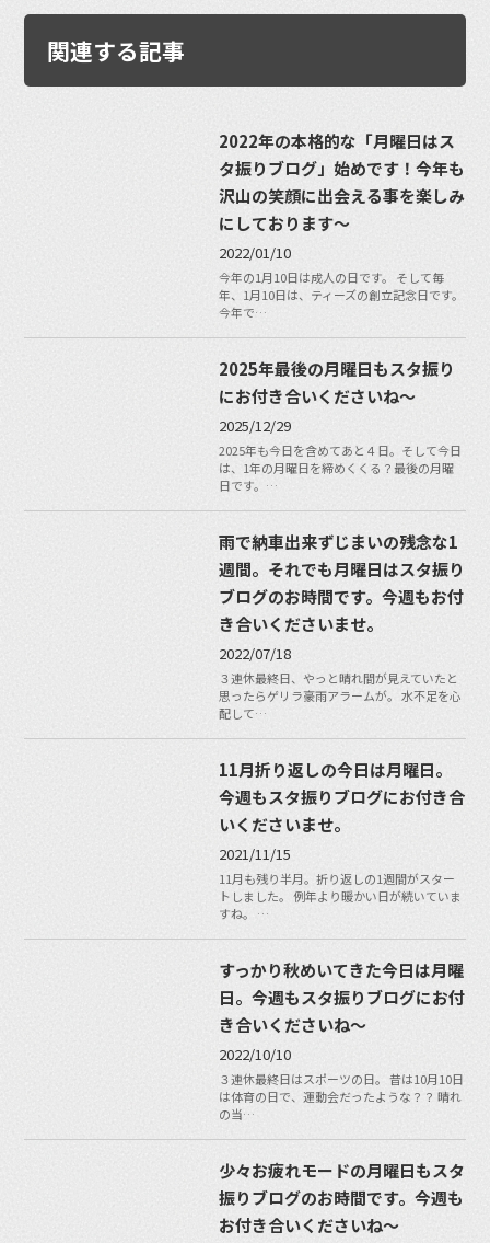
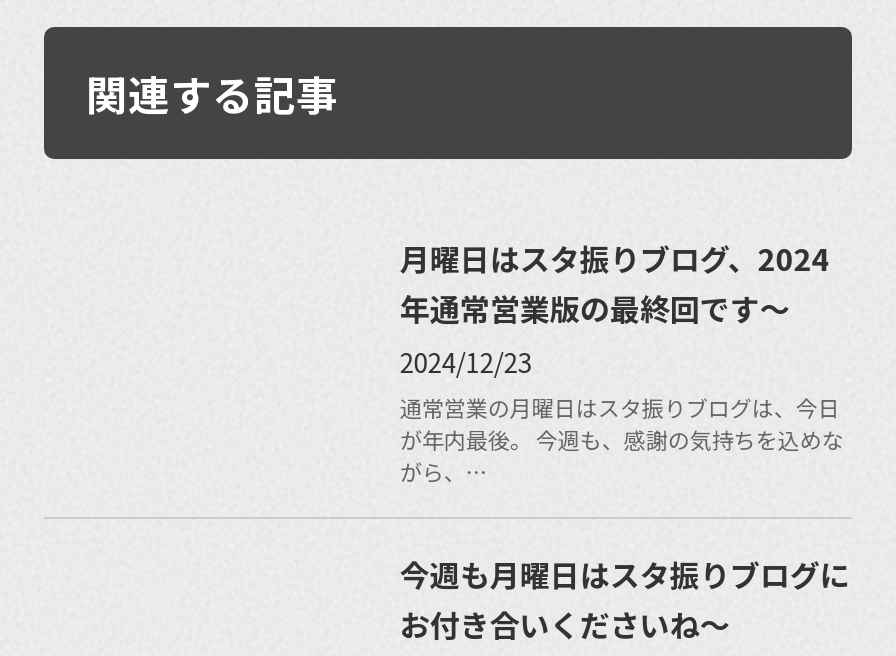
[219,130,465,1210] 2022年の本格的な「月曜日はス | タ振りブログ」始めです！今年も | 沢山の笑顔に出会える事を楽しみ | にしております〜 | 2022/01/10 | 今年の1月10日は成人の日です。 そして毎 | 年、1月10日は、ティーズの創立記念日です。 | 今年で… | 2025年最後の月曜日もスタ振り | にお付き合いくださいね〜 | 2025/12/29 | 2025年も今日を含めてあと４日。そして今日 | は、1年の月曜日を締めくくる？最後の月曜 | 日です。… | 雨で納車出来ずじまいの残念な1 | 週間。それでも月曜日はスタ振り | ブログのお時間です。今週もお付 | き合いくださいませ。 | 2022/07/18 | ３連休最終日、やっと晴れ間が見えていたと | 思ったらゲリラ豪雨アラームが。 水不足を心 | 配して… | 11月折り返しの今日は月曜日。 | 今週もスタ振りブログにお付き合 | いくださいませ。 | 2021/11/15 | 11月も残り半月。折り返しの1週間がスター | トしました。 例年より暖かい日が続いていま | すね。 … | すっかり秋めいてきた今日は月曜 | 日。今週もスタ振りブログにお付 | き合いくださいね〜 | 2022/10/10 | ３連休最終日はスポーツの日。 昔は10月10日 | は体育の日で、運動会だったような？？ 晴れ | の当… | 少々お疲れモードの月曜日もスタ | 振りブログのお時間です。今週も -> [400,237,850,595] 月曜日はスタ振りブログ、2024 | 年通常営業版の最終回です〜 | 2024/12/23 | 通常営業の月曜日はスタ振りブログは、今日 | が年内最後。 今週も、感謝の気持ちを込めな | がら、… | 今週も月曜日はスタ振りブログに

